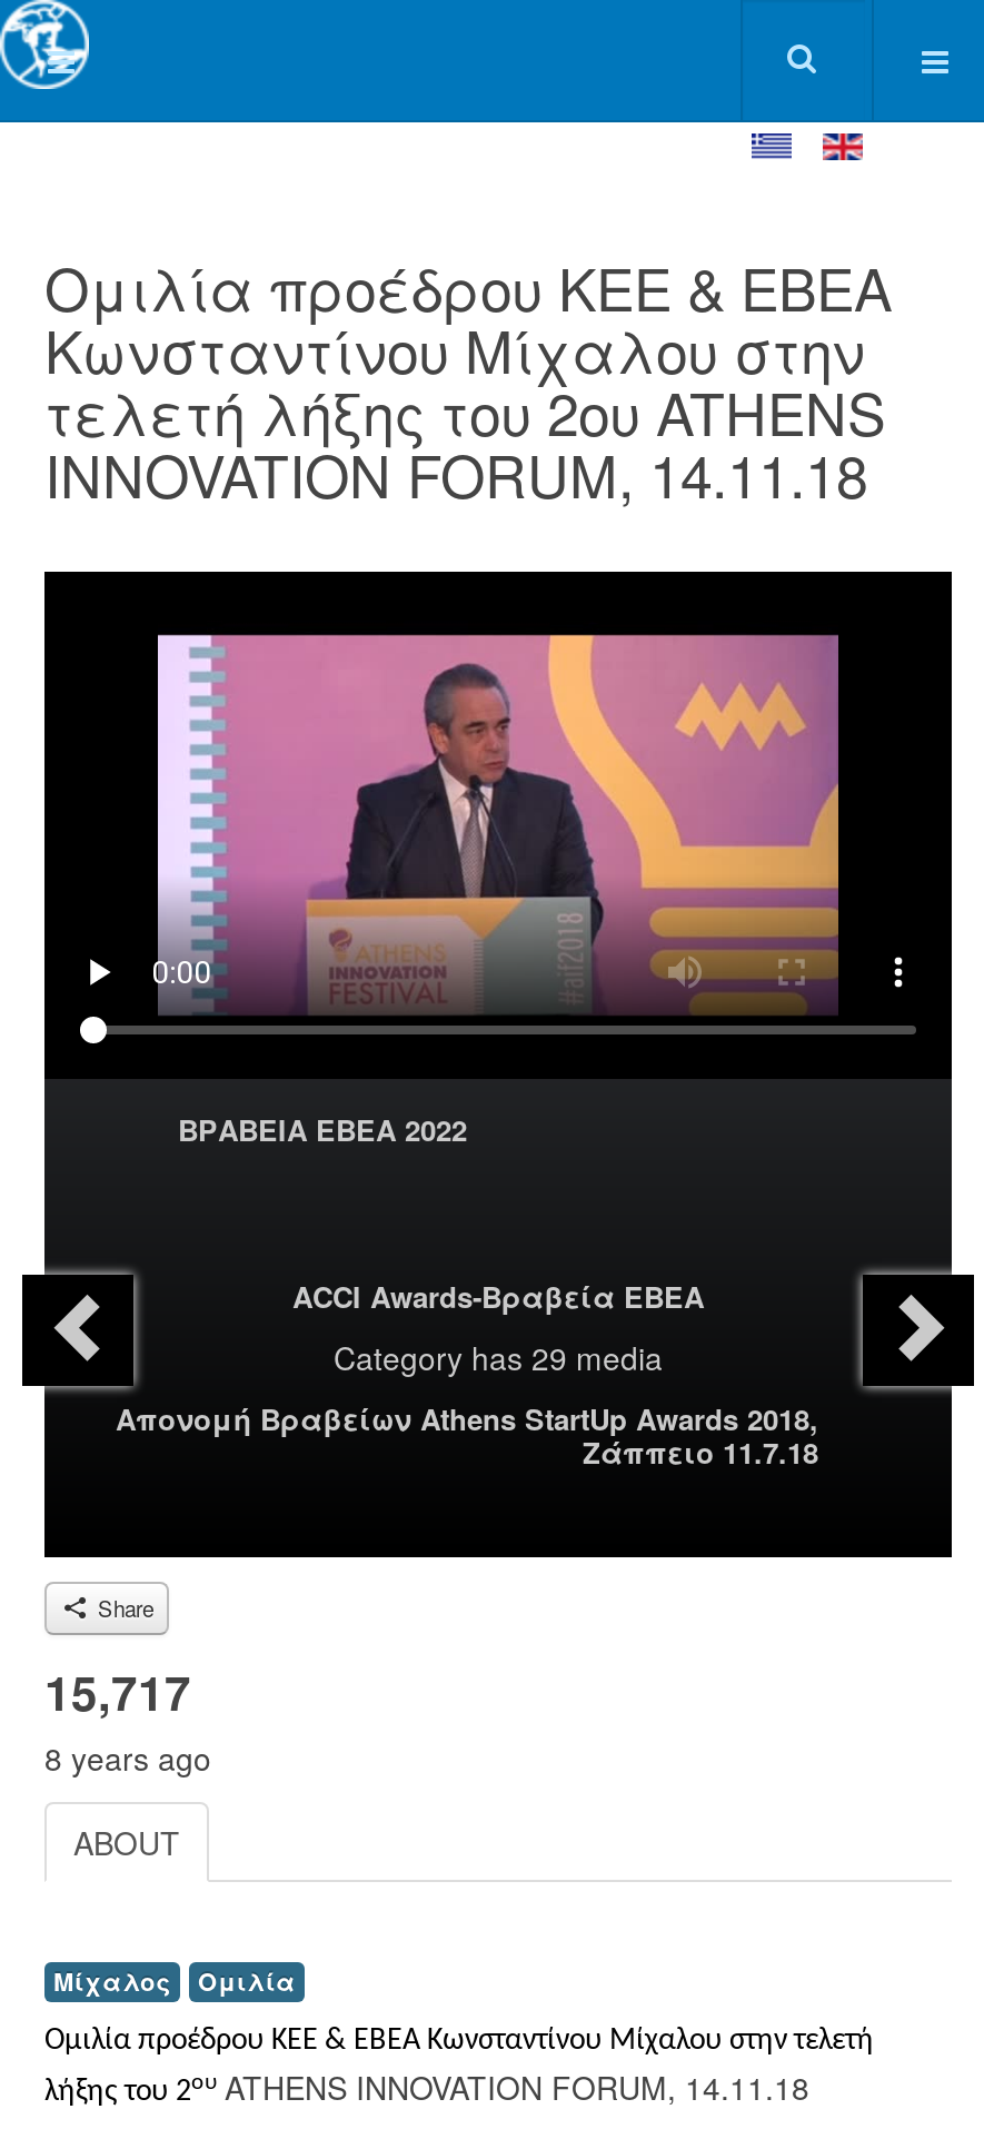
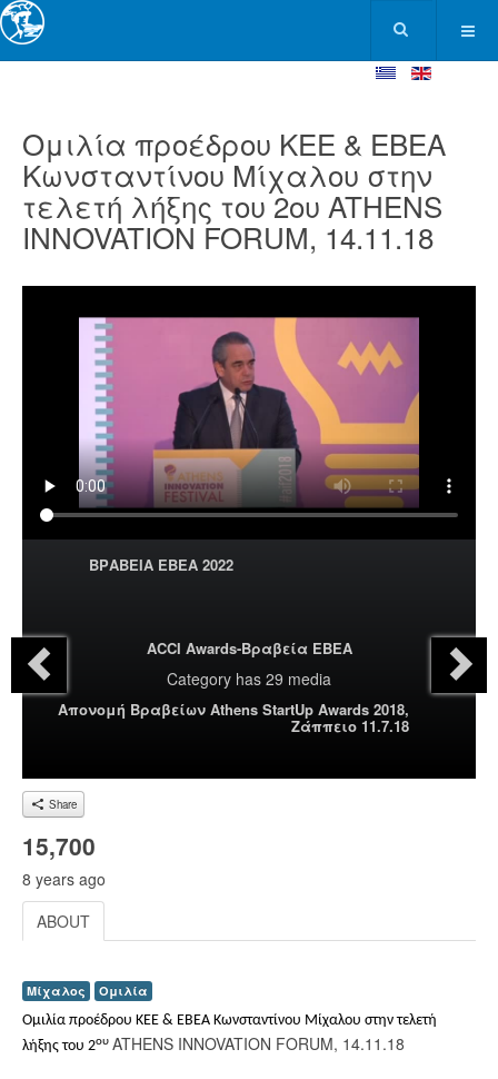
[44,1657,191,1724] 15,717 -> [22,828,96,862] 15,700

